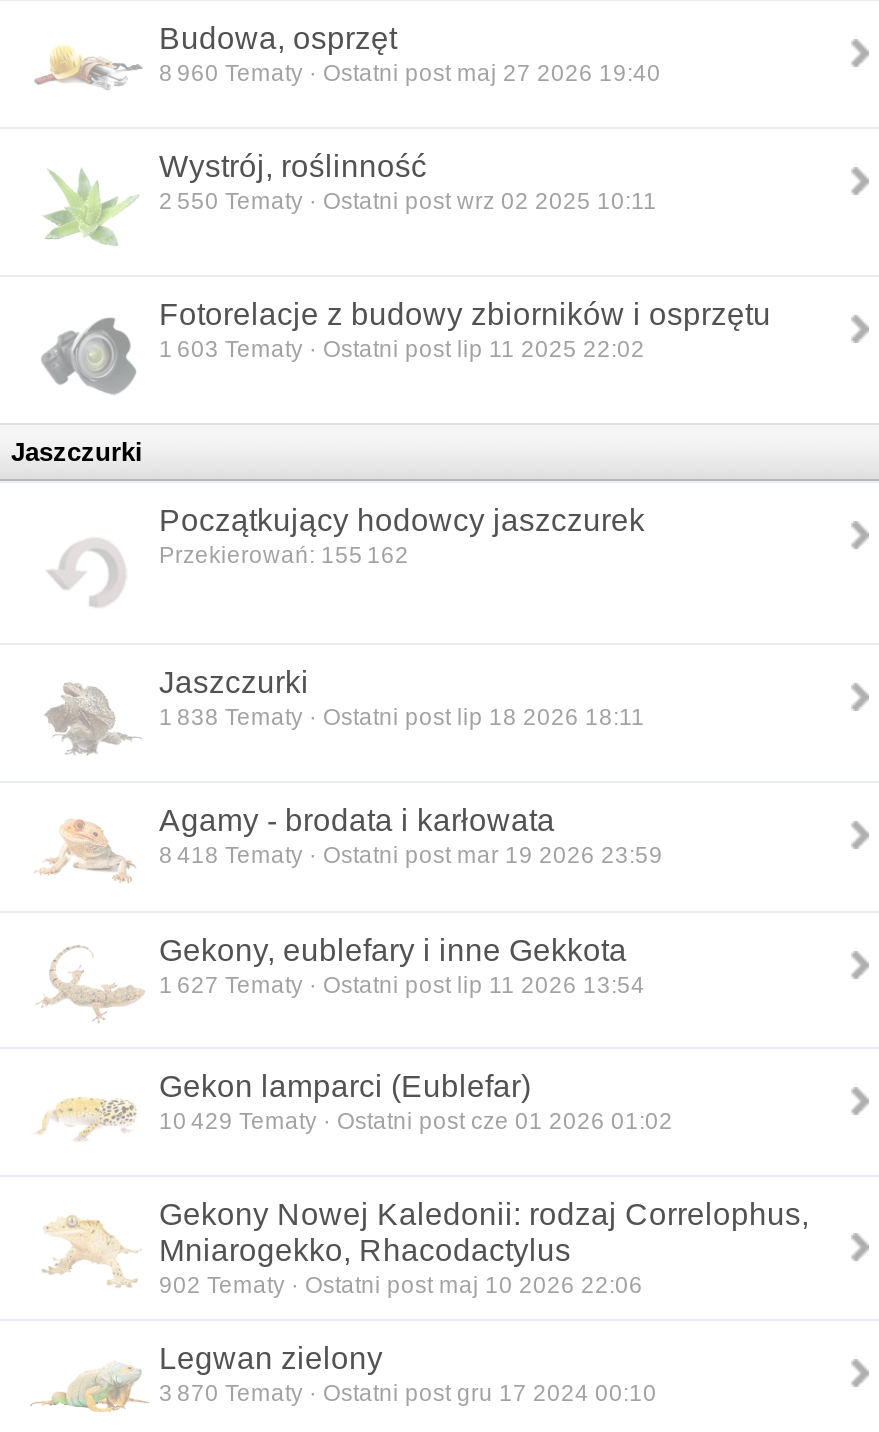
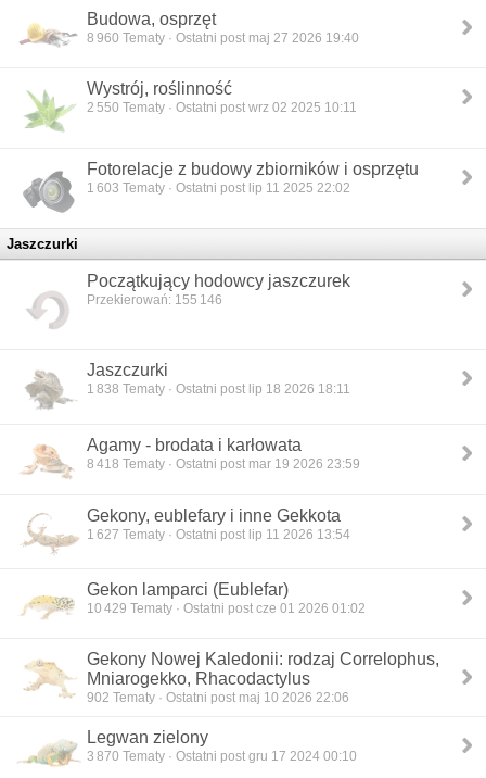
[159,541,409,567] Przekierowań: 155 162 -> [87,293,222,307] Przekierowań: 155 146

